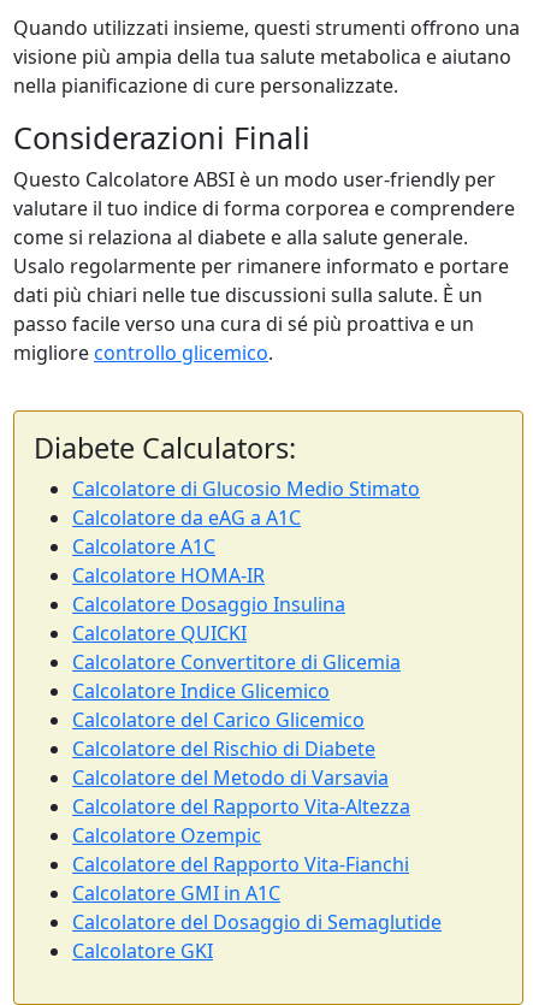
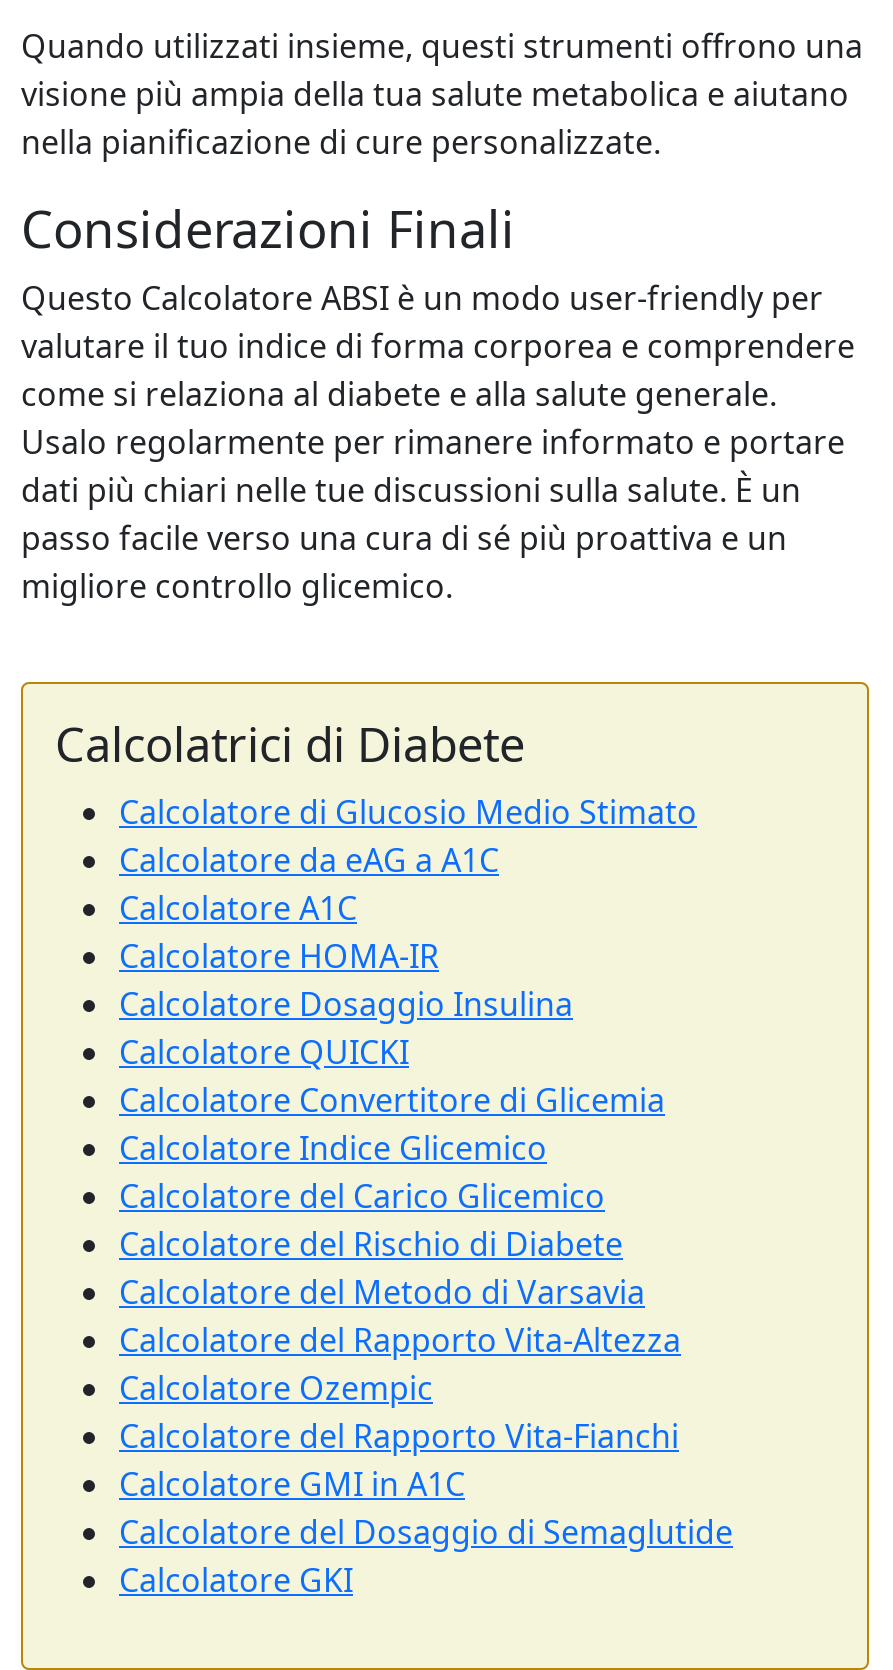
[34,428,296,467] Diabete Calculators: -> [55,712,525,776] Calcolatrici di Diabete

